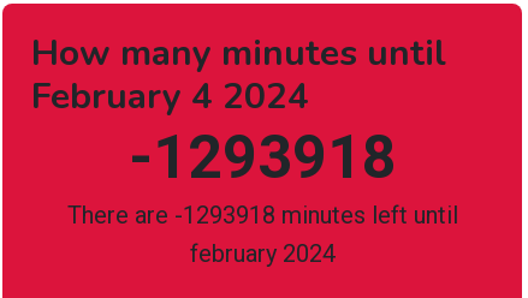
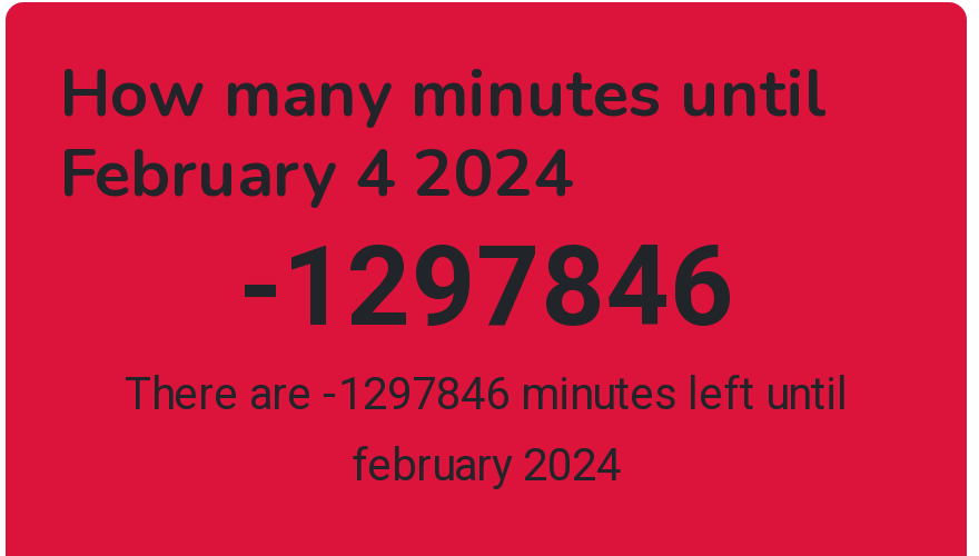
[128,123,396,192] -1293918 -> [238,223,734,352] -1297846
[67,201,458,230] There are -1293918 minutes left until -> [125,367,848,421] There are -1297846 minutes left until

